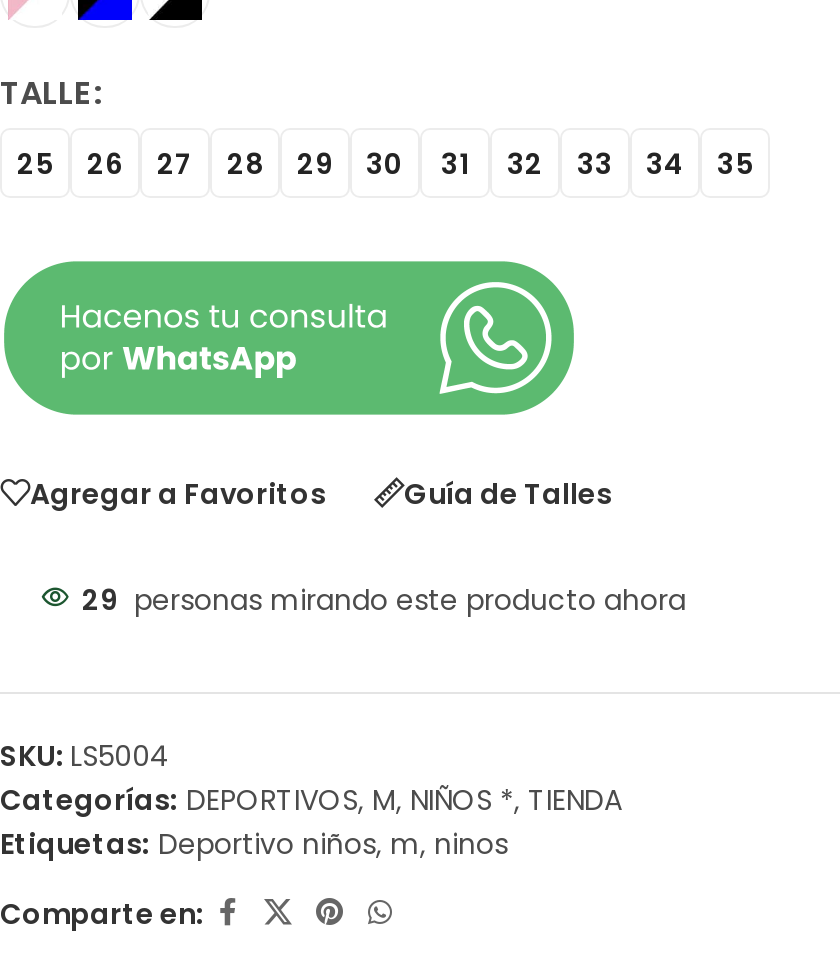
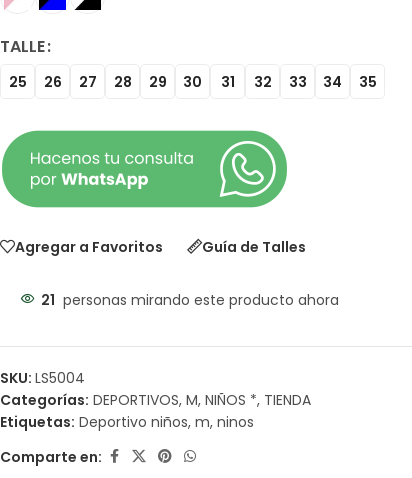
[82,581,686,621] 29 personas mirando este producto ahora -> [41,290,339,310] 21 personas mirando este producto ahora

